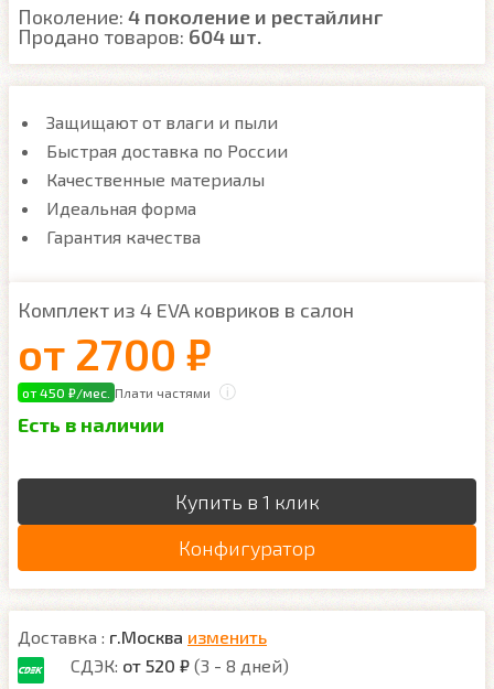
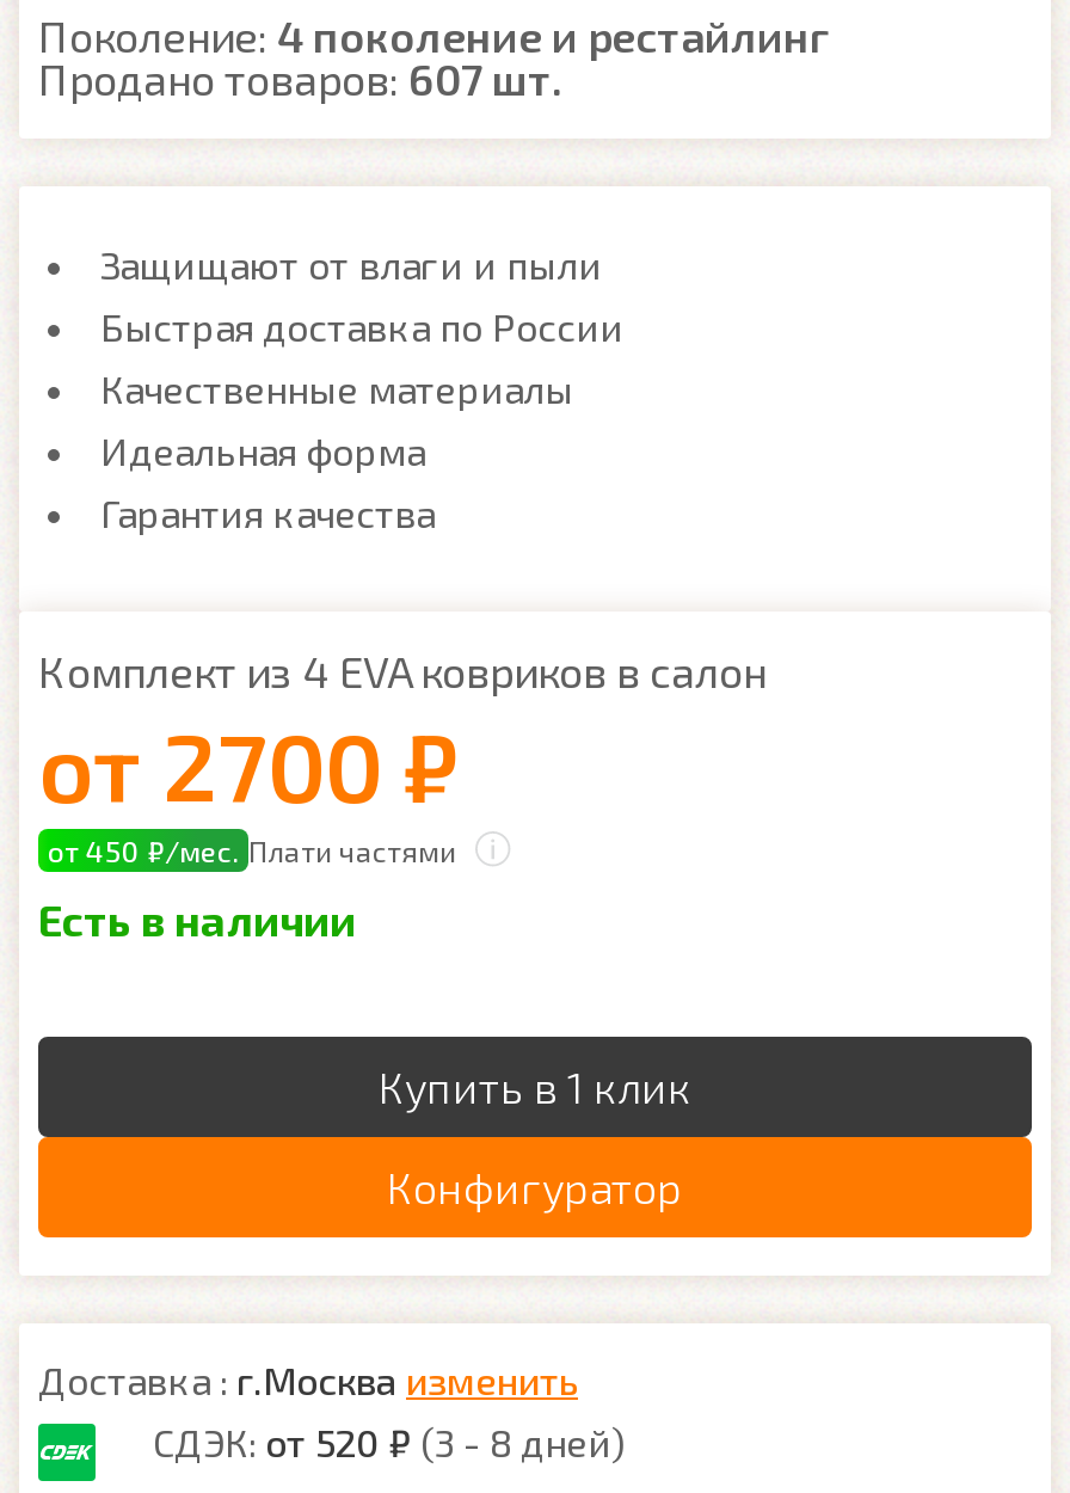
[18,24,261,49] Продано товаров:604 шт. -> [38,53,561,105] Продано товаров:607 шт.

